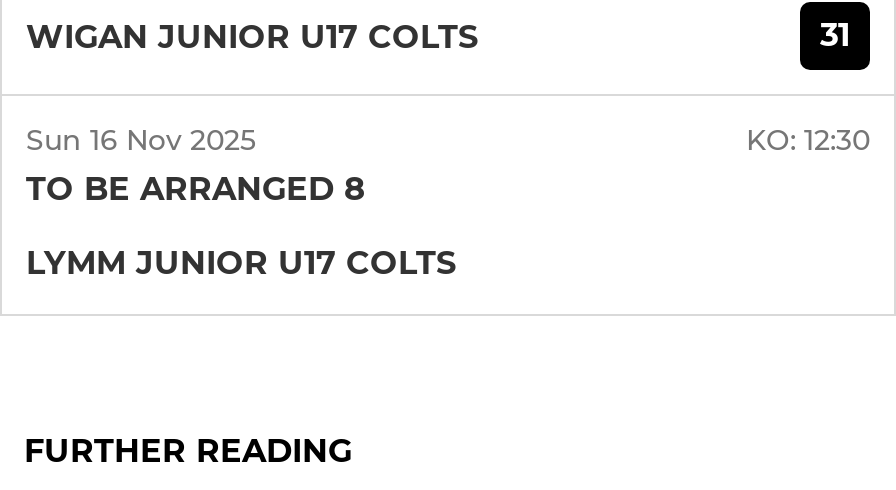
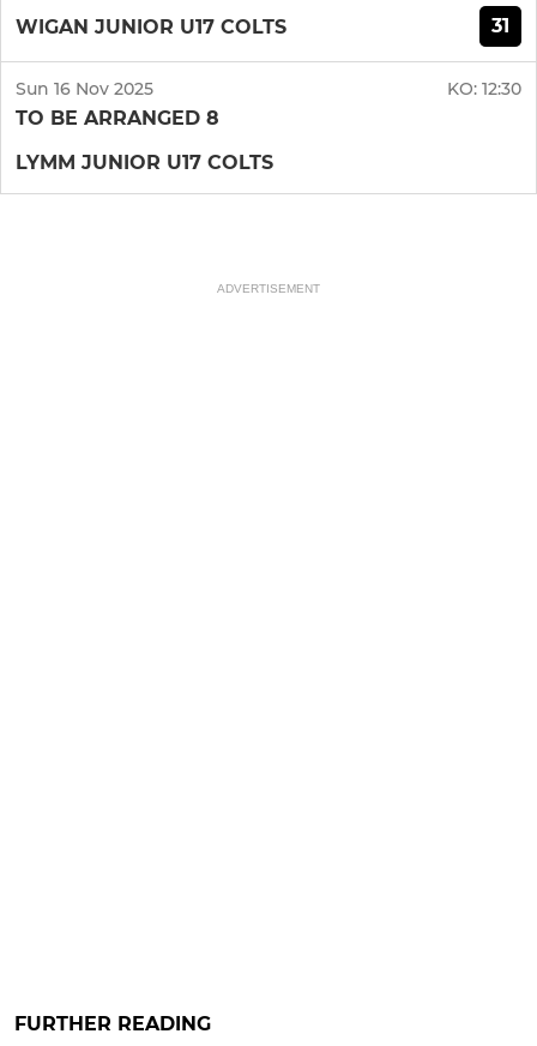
none -> [217,282,320,295] ADVERTISEMENT

